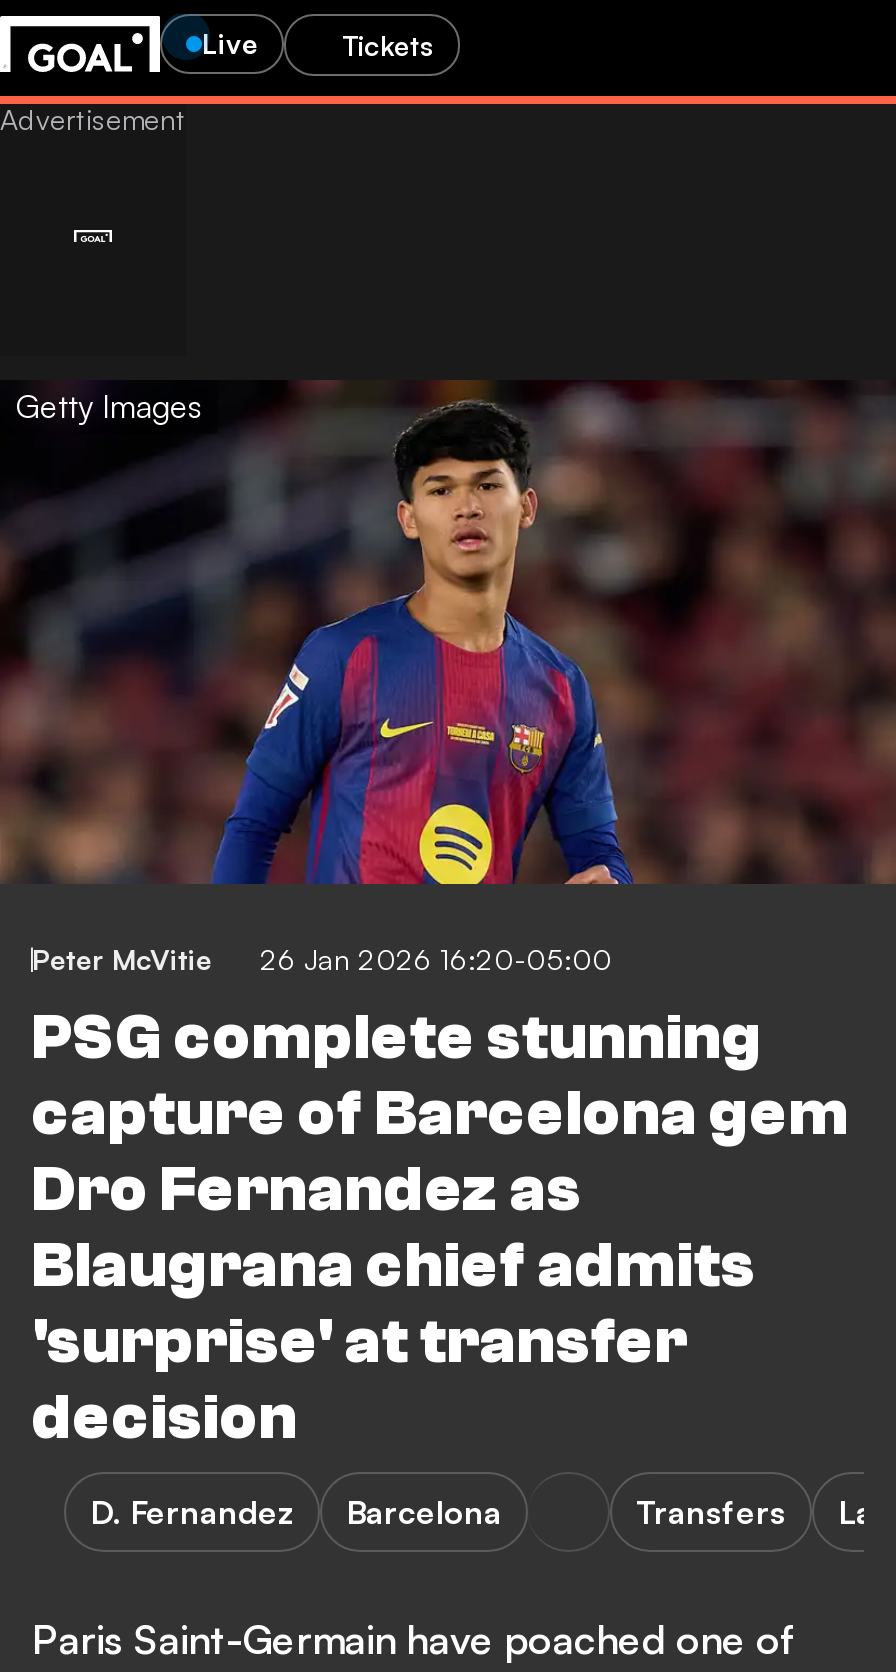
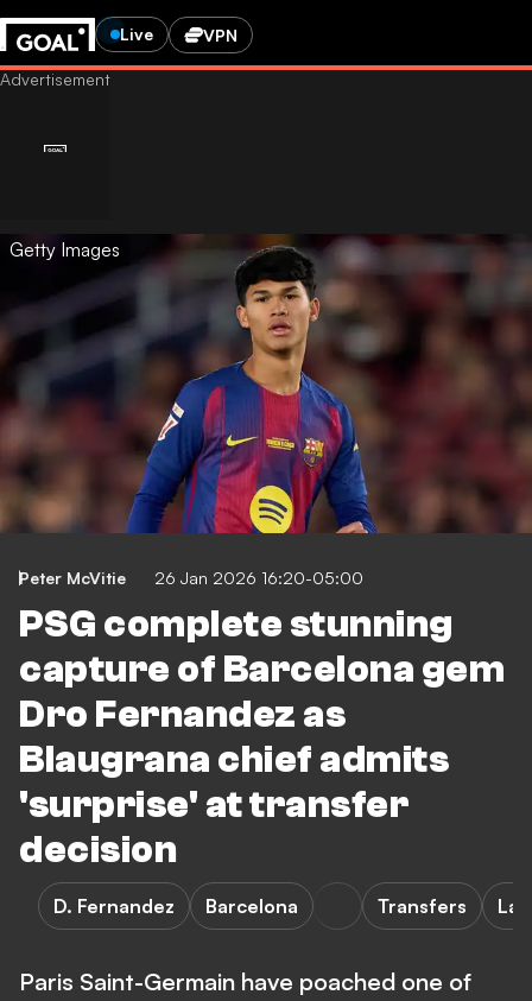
[342,27,434,61] Tickets -> [203,24,237,45] VPN

